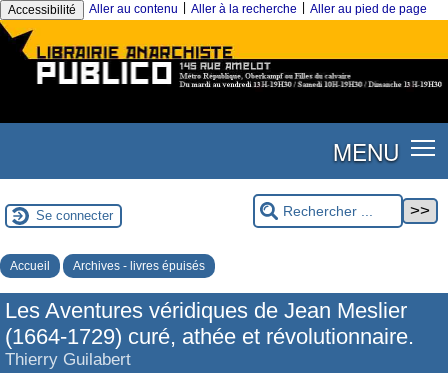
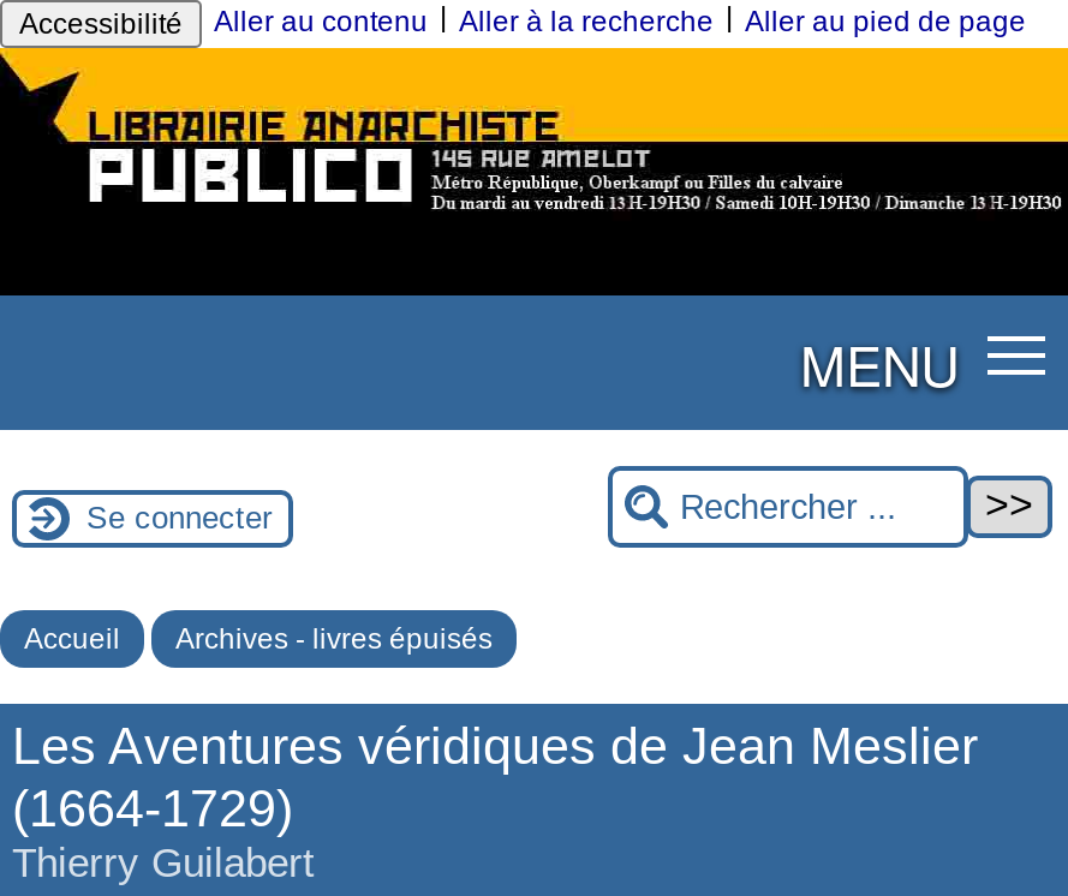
[5,323,414,348] (1664-1729) curé, athée et révolutionnaire. -> [12,777,293,837] (1664-1729)

